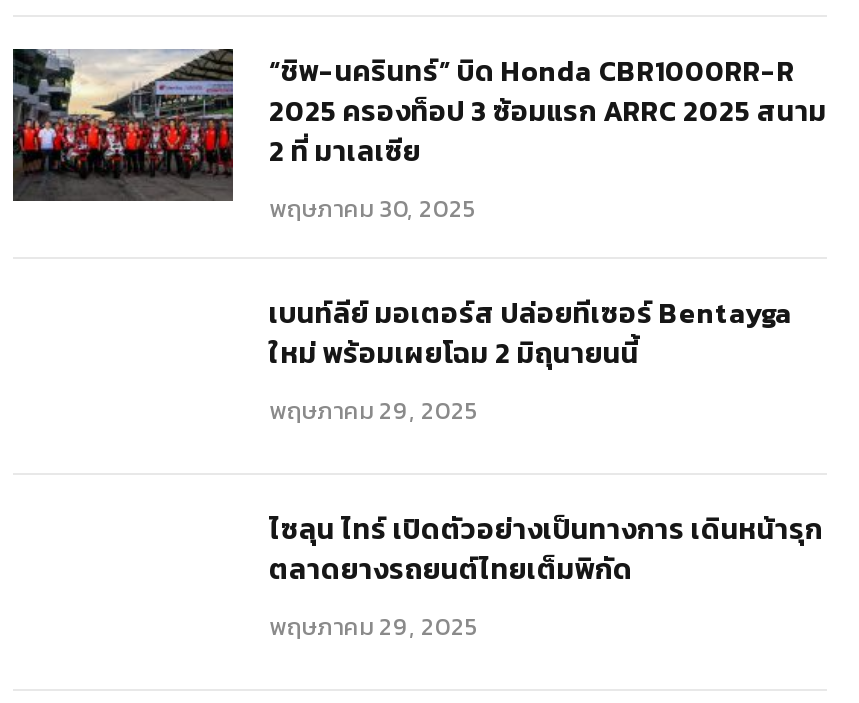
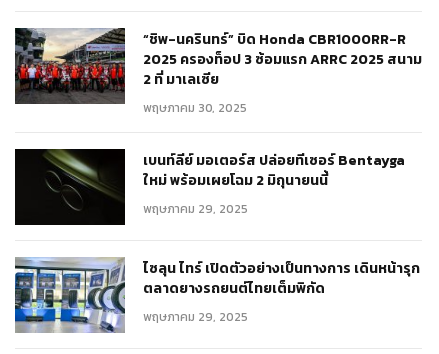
none -> [14,148,126,226] [image]
none -> [14,257,126,334] [image]

